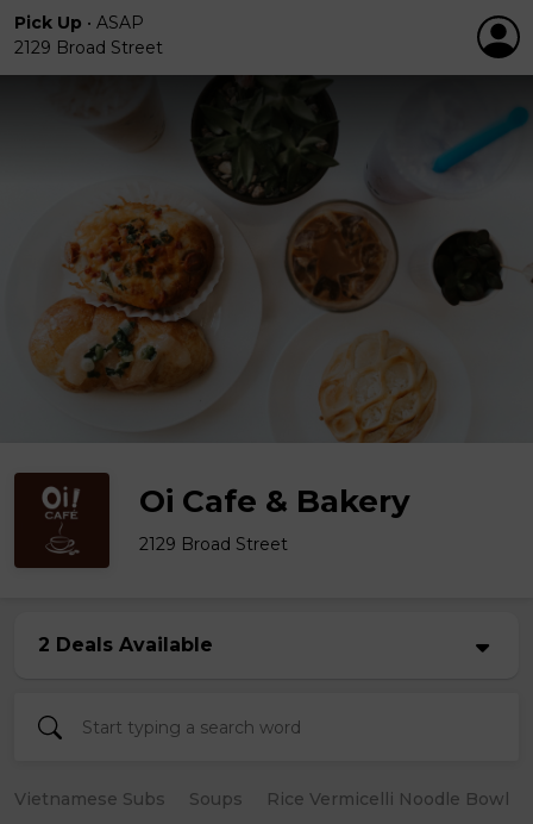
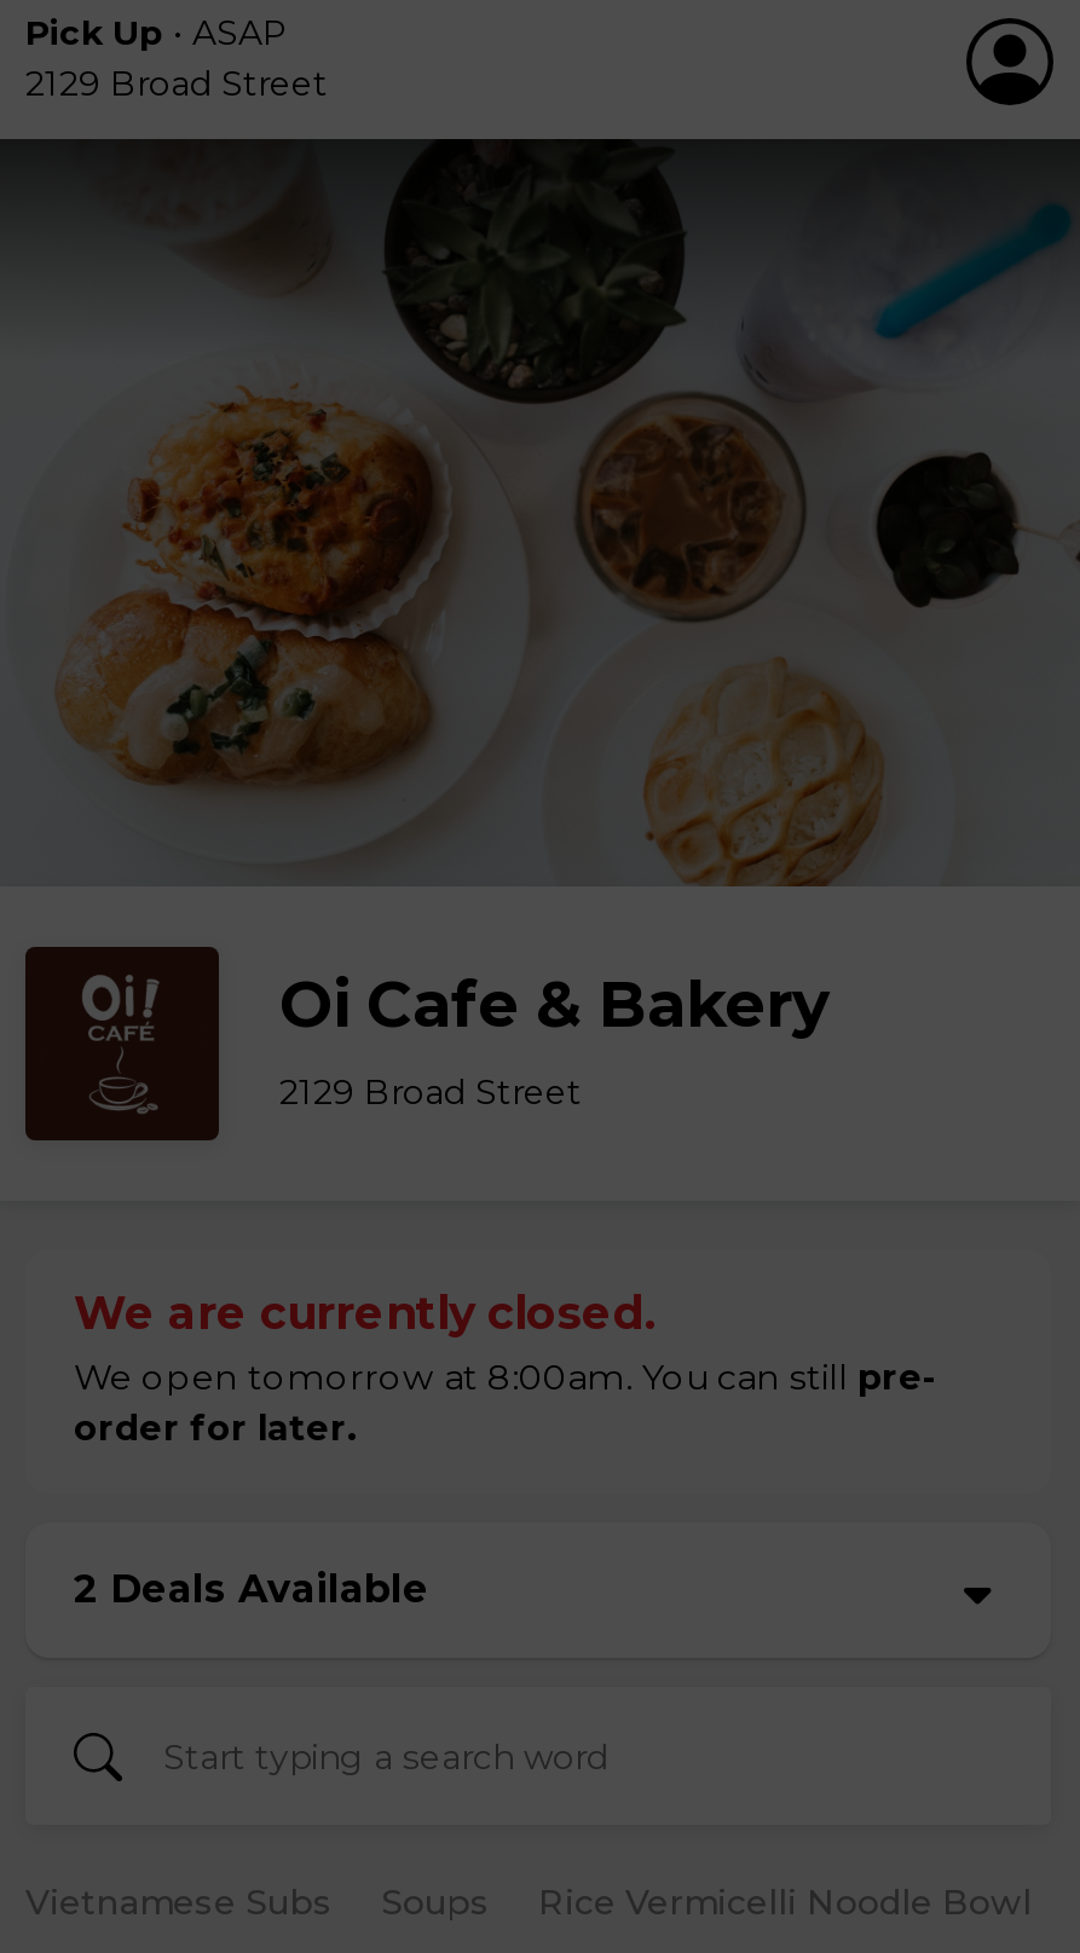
none -> [74,1285,937,1450] We are currently closed. | We open tomorrow at 8:00am. You can still pre- | order for later.

